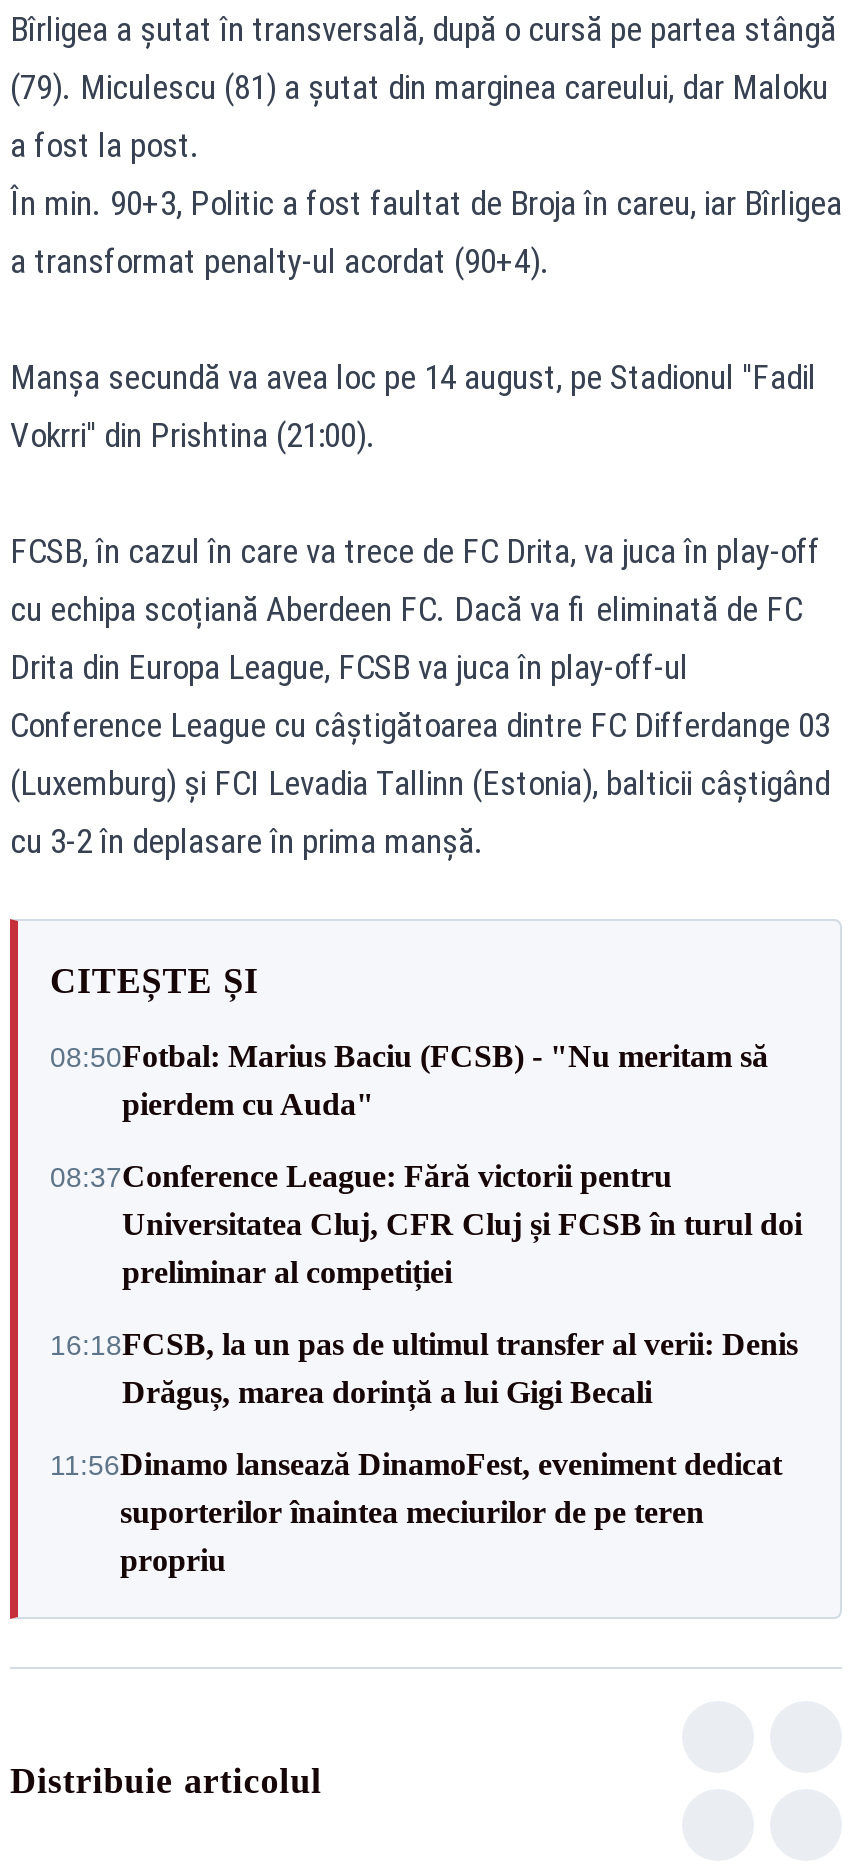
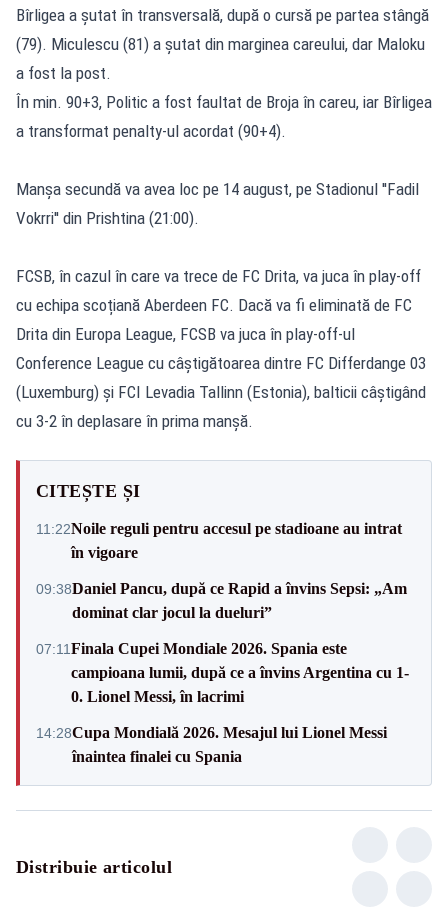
[50,1039,768,1121] 08:50Fotbal: Marius Baciu (FCSB) - "Nu meritam să | pierdem cu Auda" -> [36,519,402,560] 11:22Noile reguli pentru accesul pe stadioane au intrat | în vigoare
[50,1159,802,1289] 08:37Conference League: Fără victorii pentru | Universitatea Cluj, CFR Cluj și FCSB în turul doi | preliminar al competiției -> [36,579,407,620] 09:38Daniel Pancu, după ce Rapid a învins Sepsi: „Am | dominat clar jocul la dueluri”
[50,1327,798,1409] 16:18FCSB, la un pas de ultimul transfer al verii: Denis | Drăguș, marea dorință a lui Gigi Becali -> [36,639,409,704] 07:11 Finala Cupei Mondiale 2026. Spania este | campioana lumii, după ce a învins Argentina cu 1- | 0. Lionel Messi, în lacrimi
[50,1447,782,1577] 11:56Dinamo lansează DinamoFest, eveniment dedicat | suporterilor înaintea meciurilor de pe teren | propriu -> [36,723,387,764] 14:28Cupa Mondială 2026. Mesajul lui Lionel Messi | înaintea finalei cu Spania

